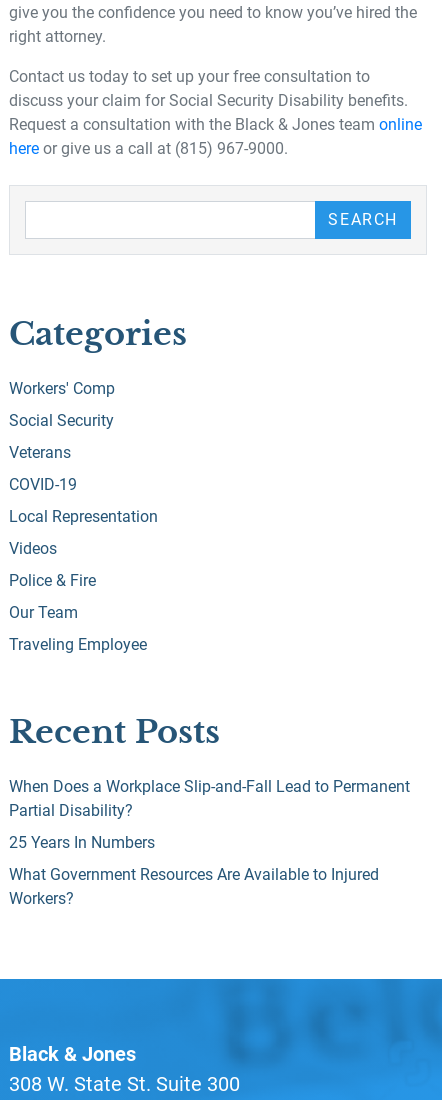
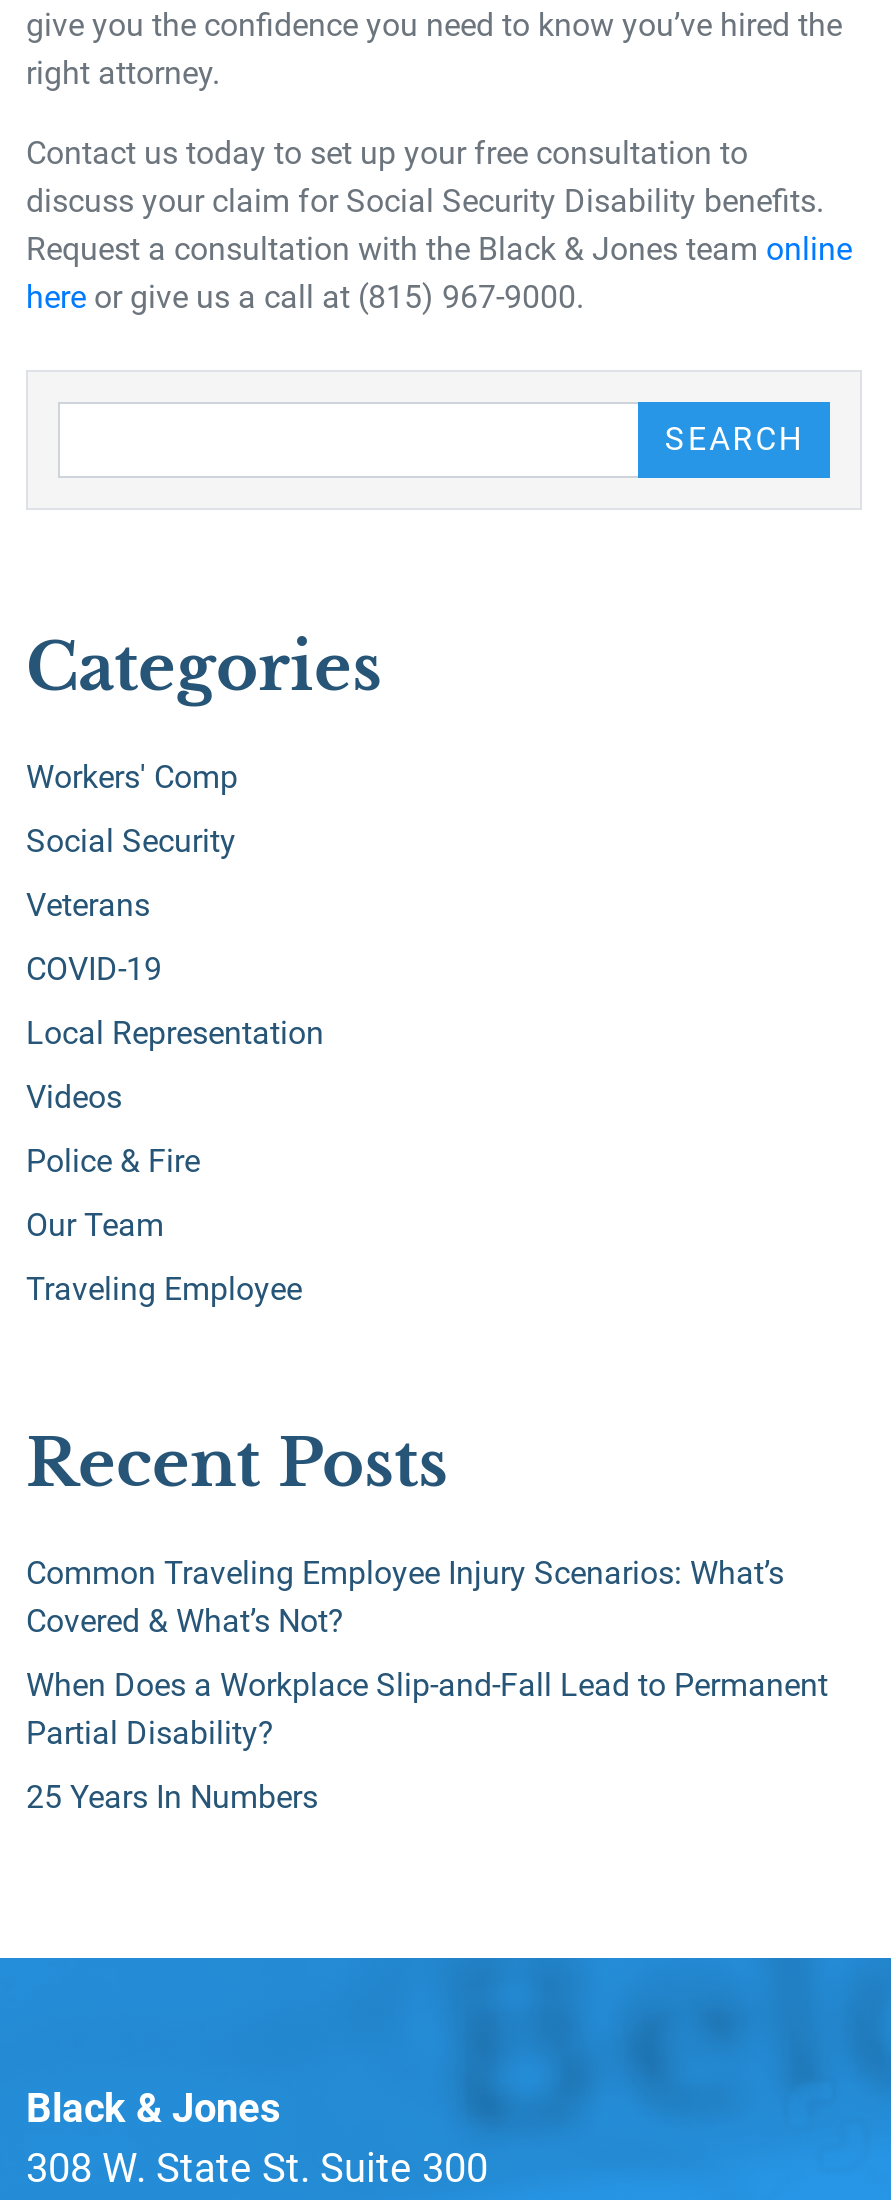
none -> [26,1554,784,1640] Common Traveling Employee Injury Scenarios: What’s | Covered & What’s Not?
moved [9,777,410,852] -> [26,1666,828,1816]: When Does a Workplace Slip-and-Fall Lead to Permanent | Partial Disability? | 25 Years In Numbers
[9,865,379,908] What Government Resources Are Available to Injured | Workers? -> none

